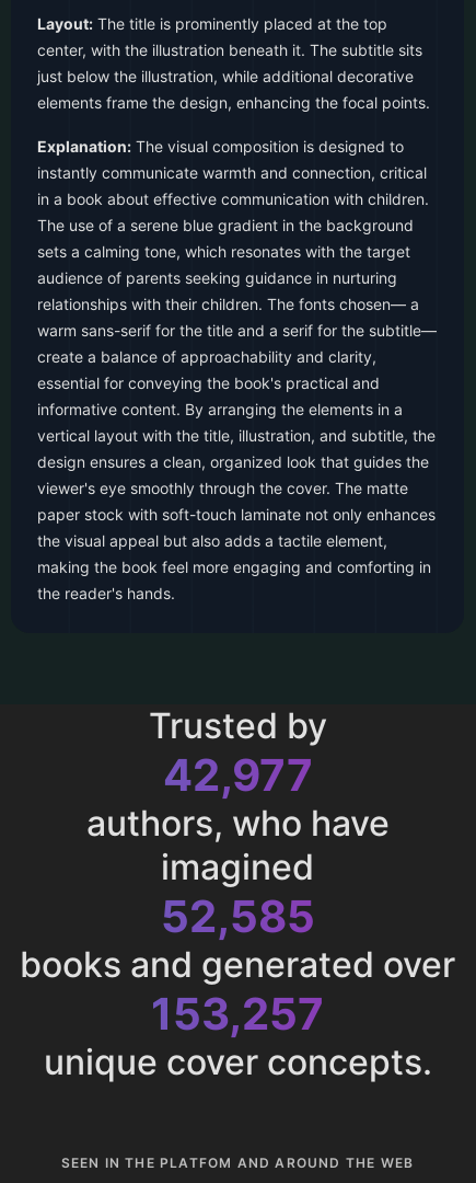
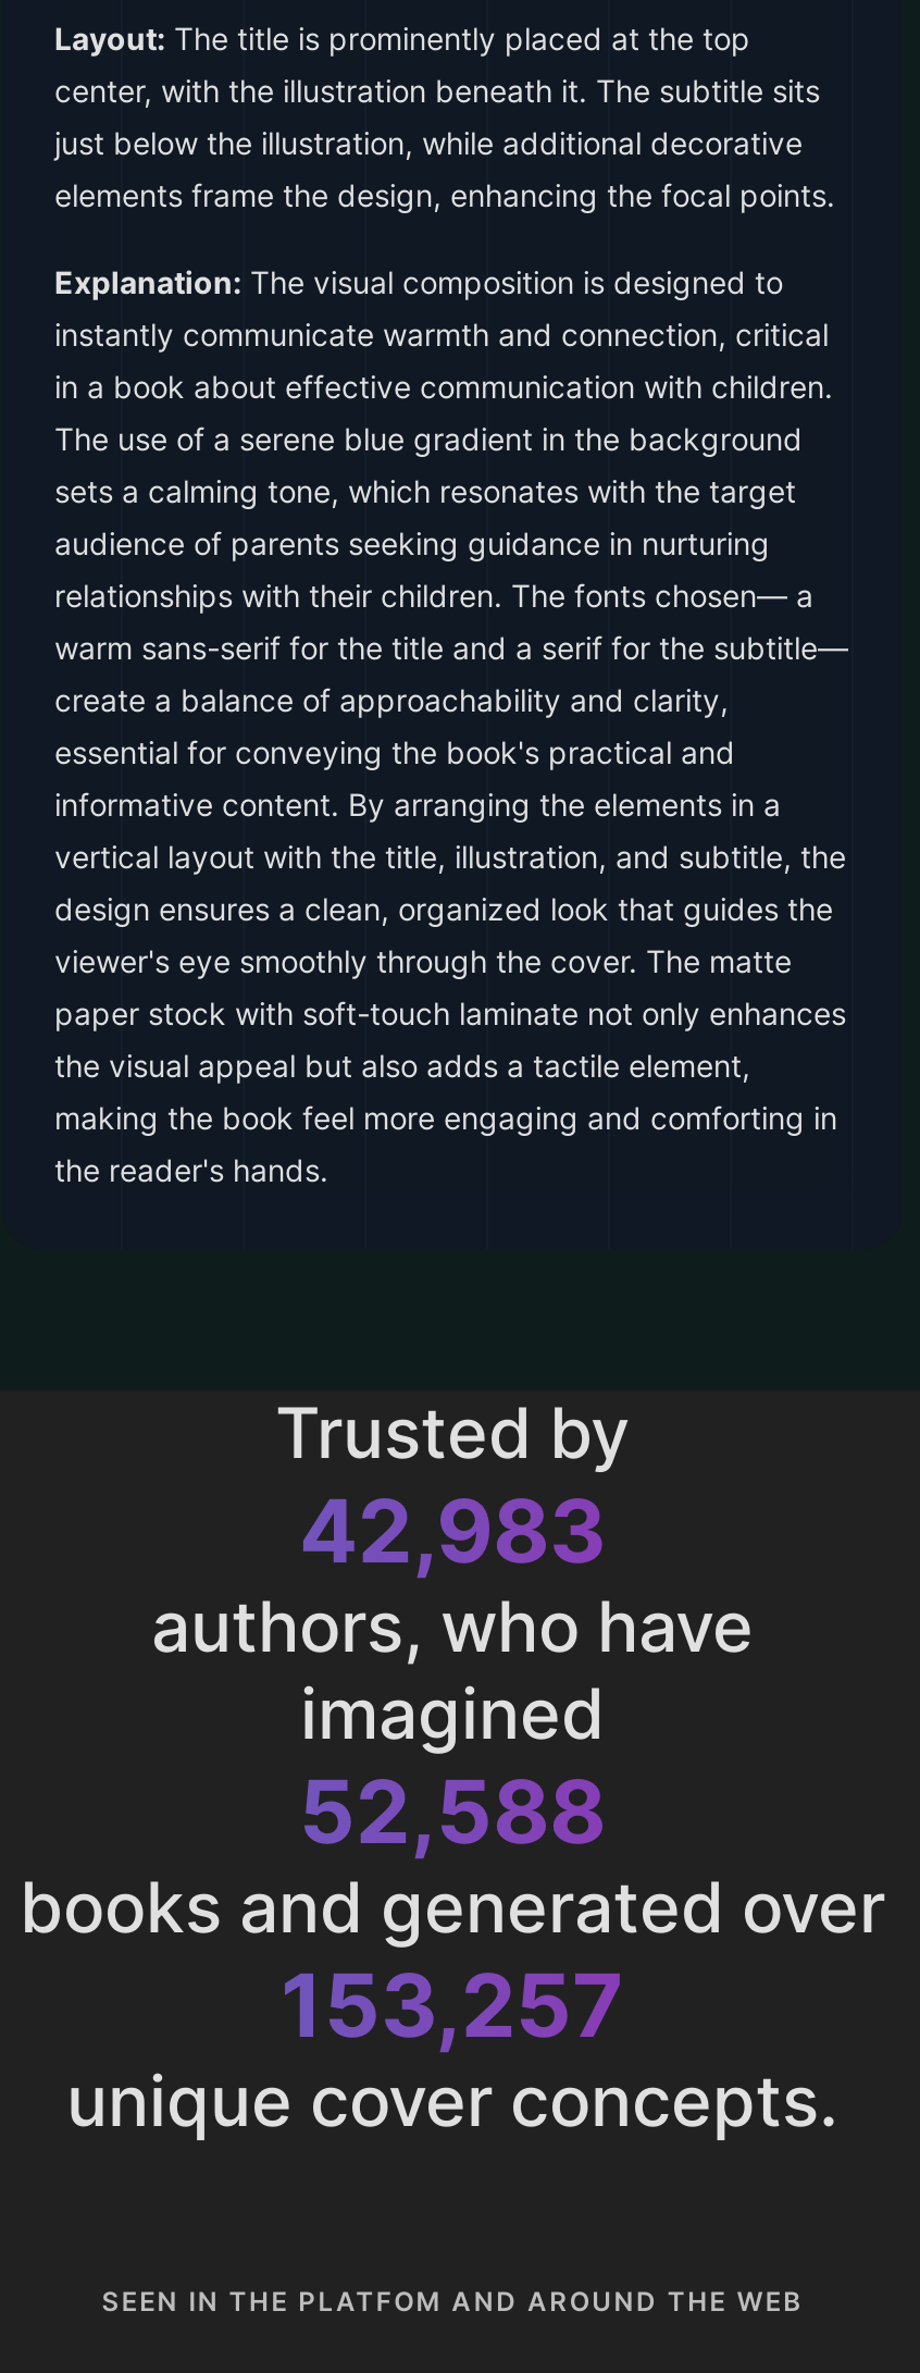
[162,748,312,802] 42,977 -> [299,1478,606,1584] 42,983
[160,889,315,943] 52,585 -> [299,1758,606,1865] 52,588

